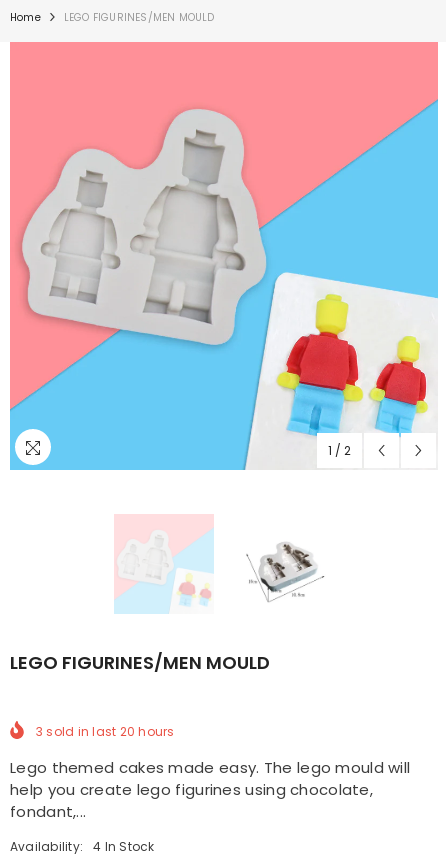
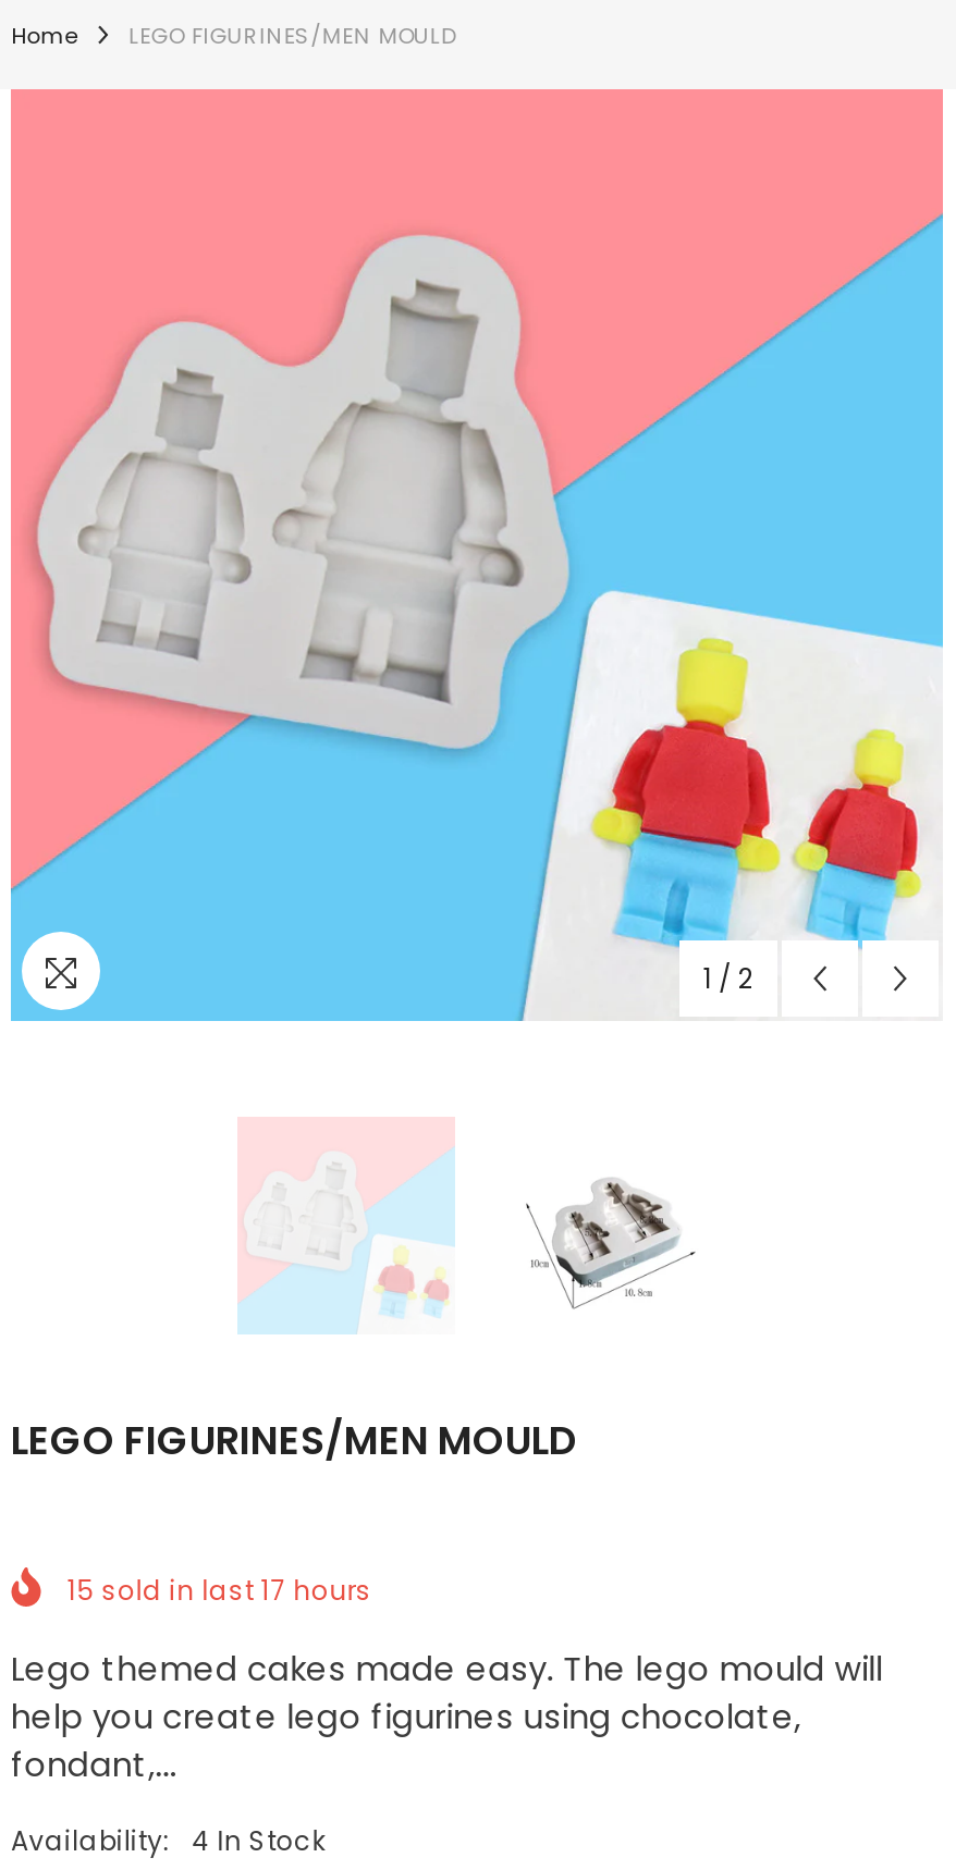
[36,723,175,740] 3 sold in last 20 hours -> [68,1571,372,1608] 15 sold in last 17 hours

